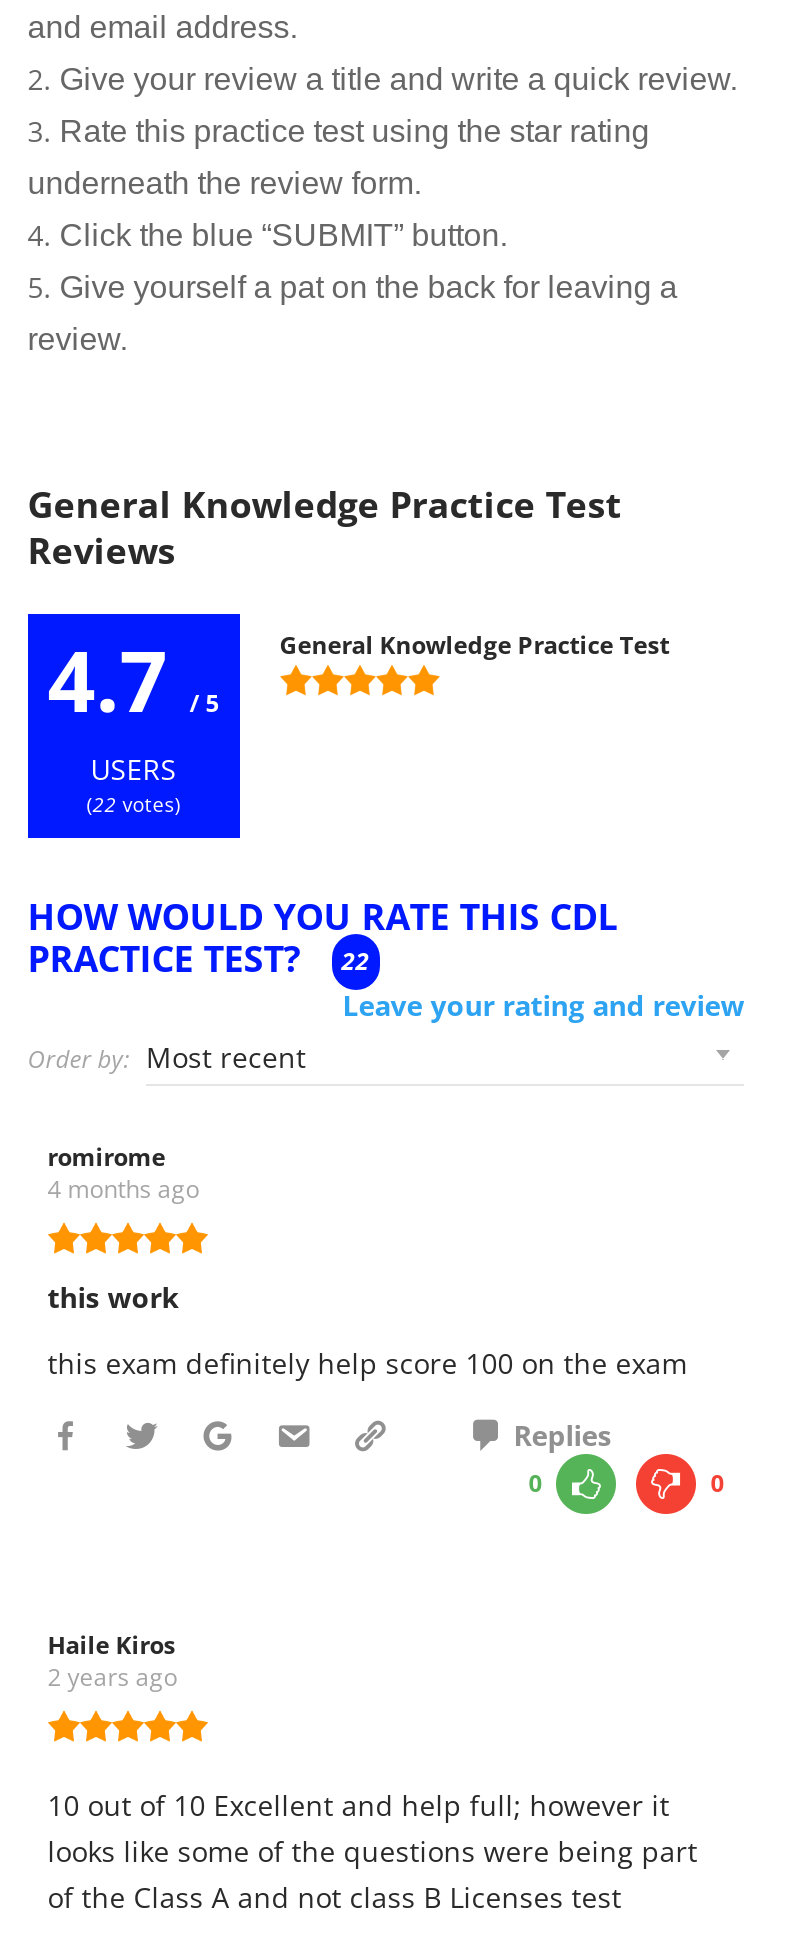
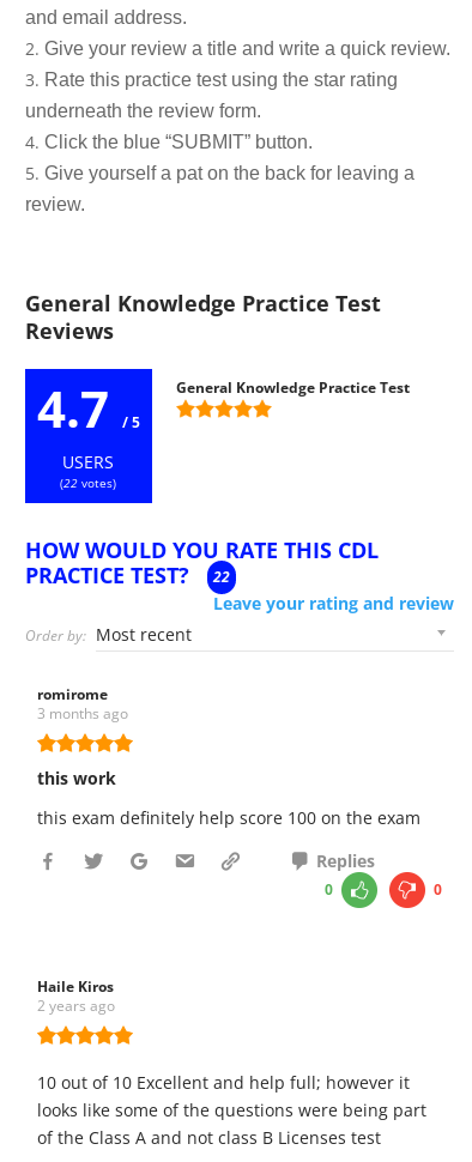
[48,1171,200,1205] 4 months ago -> [37,703,128,723] 3 months ago

